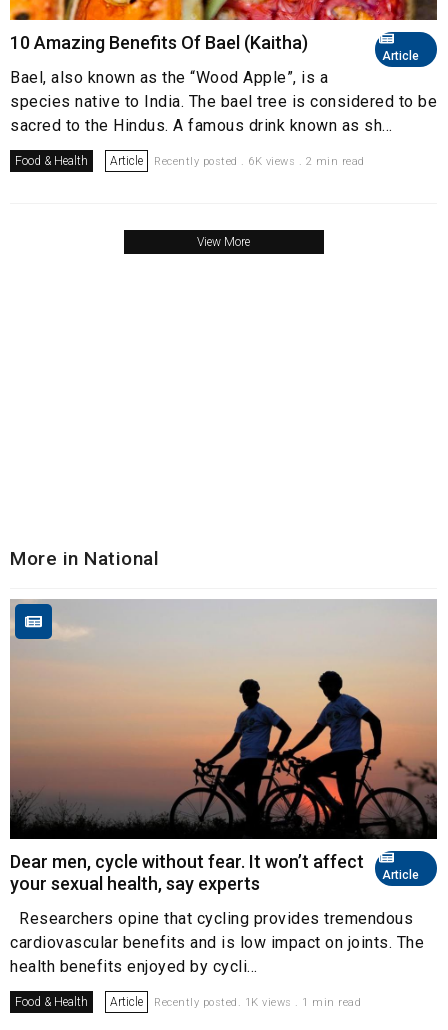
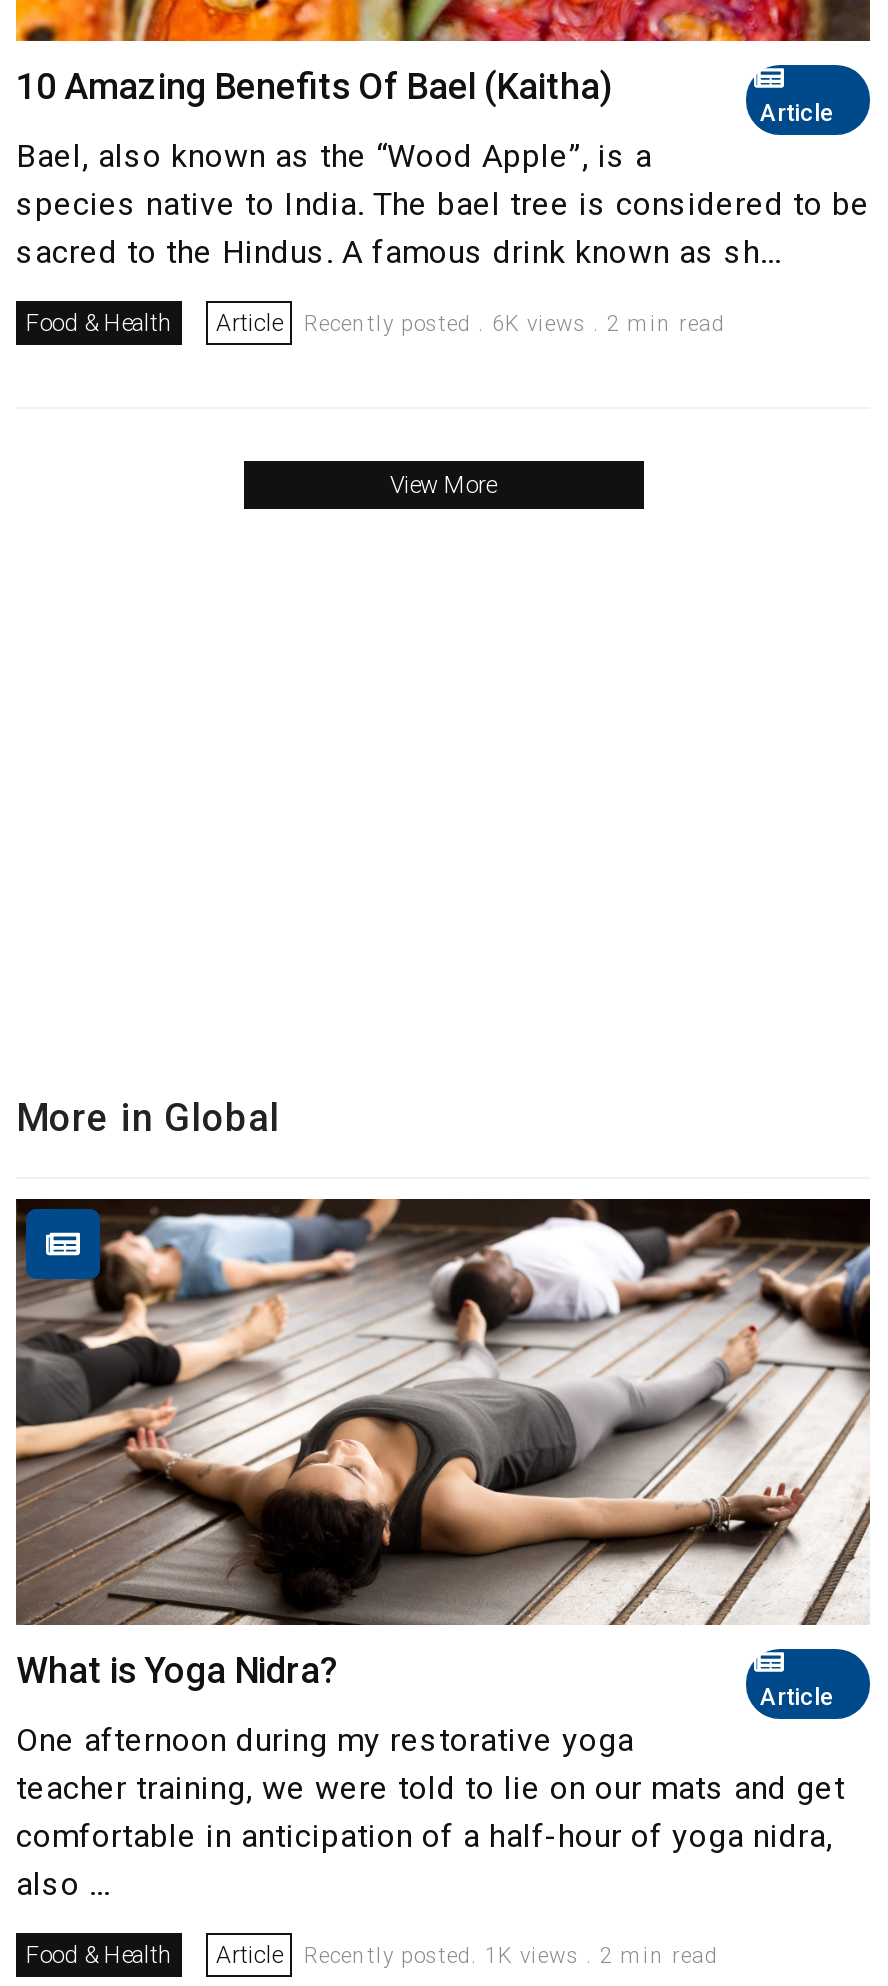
[10,547,159,570] More in National -> [16,1095,280,1141] More in Global
[10,600,438,894] [image] | Dear men, cycle without fear. It won’t affect | your sexual health, say experts -> [14,1198,872,1692] [image] | What is Yoga Nidra?
[10,909,424,976] Researchers opine that cycling provides tremendous | cardiovascular benefits and is low impact on joints. The | health benefits enjoyed by cycli... -> [16,1722,845,1904] One afternoon during my restorative yoga | teacher training, we were told to lie on our mats and get | comfortable in anticipation of a half-hour of yoga nidra, | also ...
[154,996,361,1009] Recently posted. 1K views . 1 min read -> [304,1944,718,1970] Recently posted. 1K views . 2 min read

